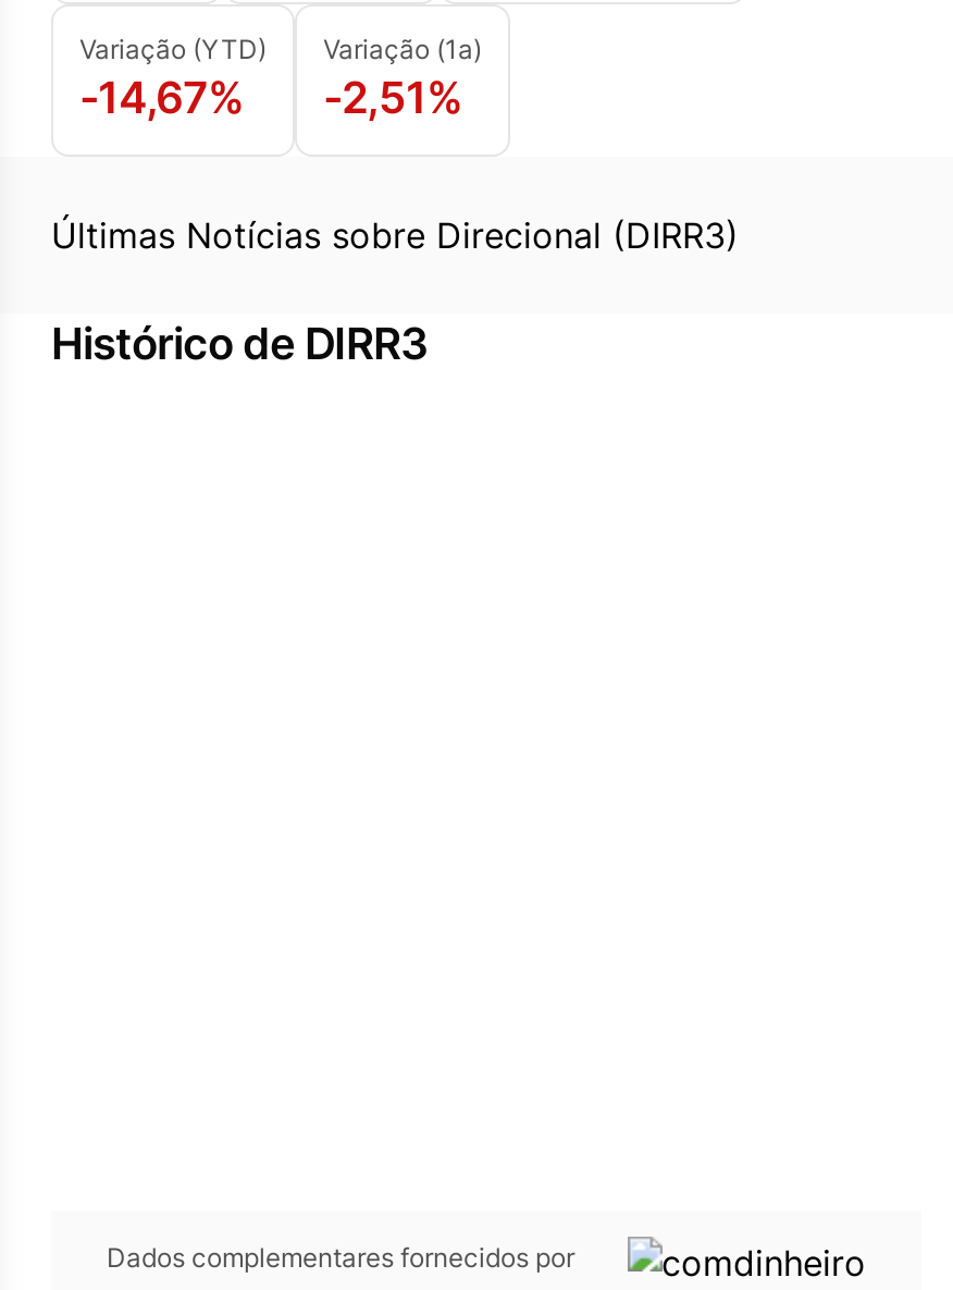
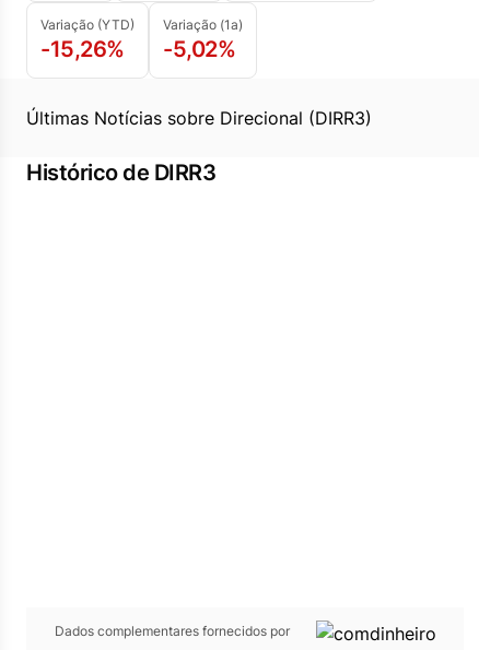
[79,72,244,124] -14,67% -> [40,36,124,62] -15,26%
[323,72,462,124] -2,51% -> [163,36,235,62] -5,02%

